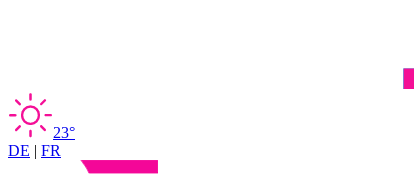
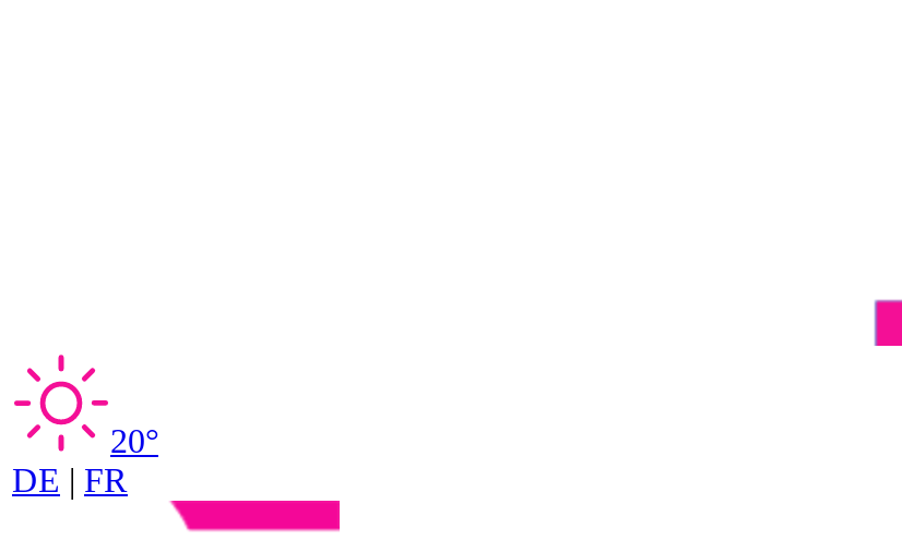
[53,124,75,141] 23° -> [110,422,158,459] 20°

